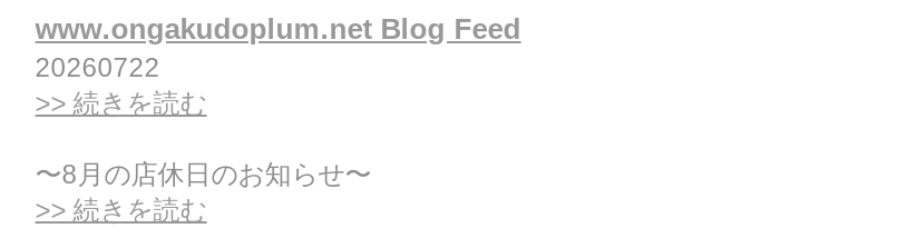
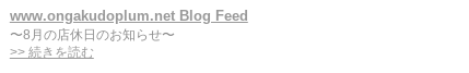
[35,53,207,120] 20260722 | >> 続きを読む -> none

